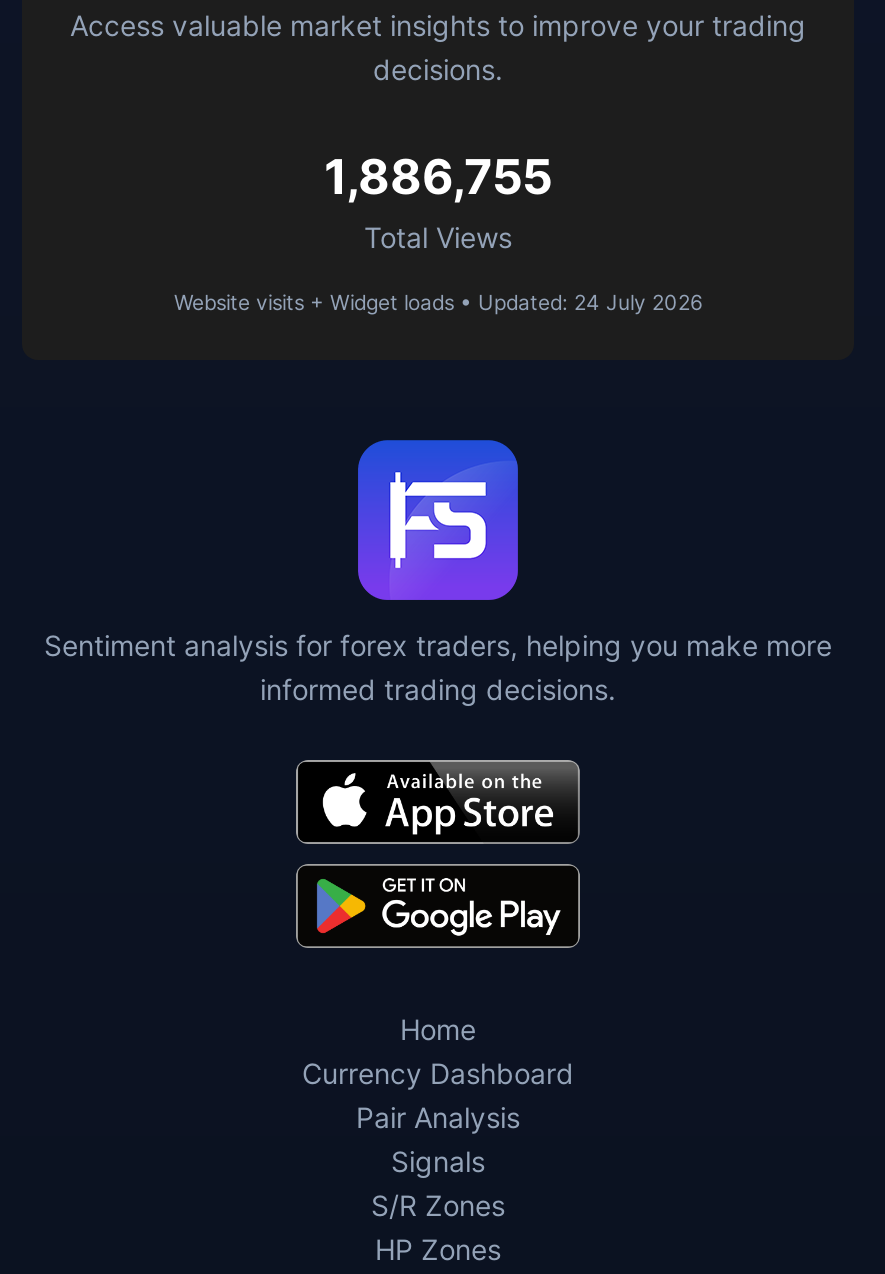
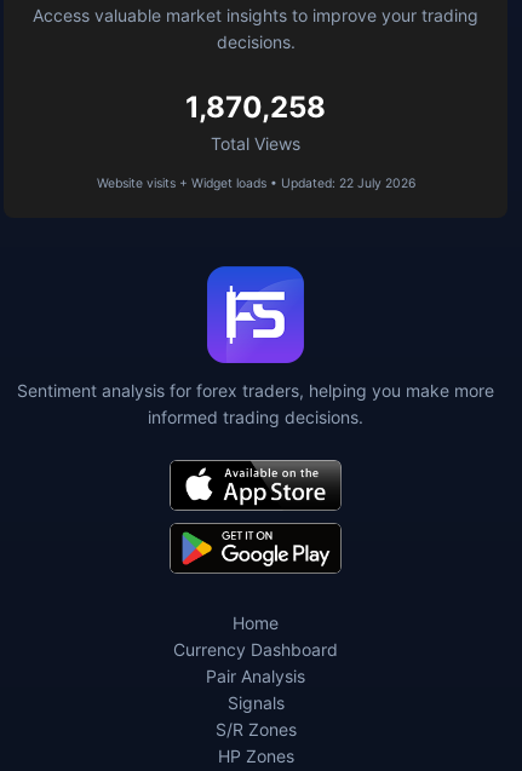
[324,148,552,206] 1,886,755 -> [185,90,326,125] 1,870,258
[174,290,702,316] Website visits + Widget loads • Updated: 24 July 2026 -> [96,176,415,191] Website visits + Widget loads • Updated: 22 July 2026

